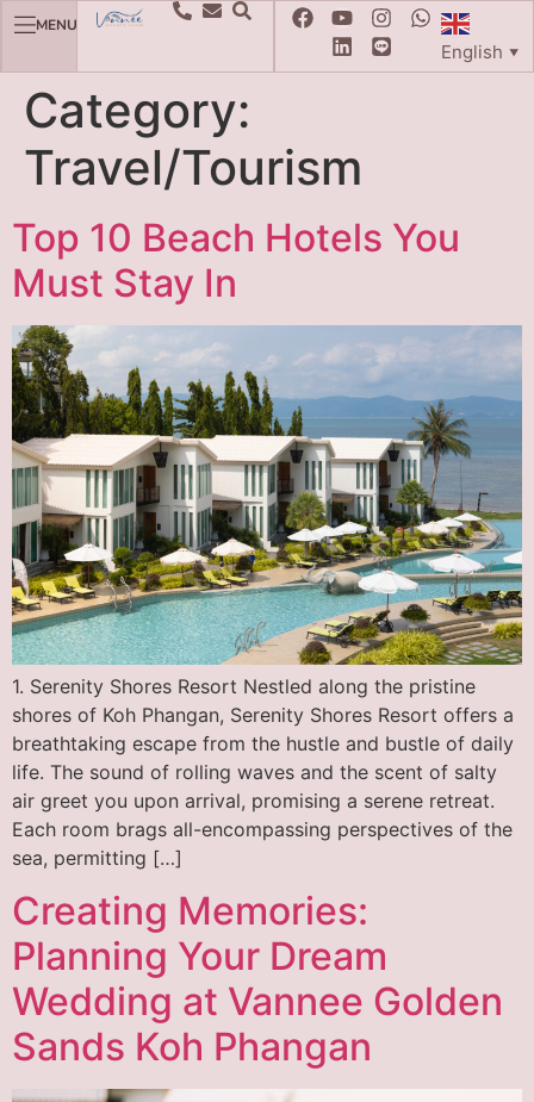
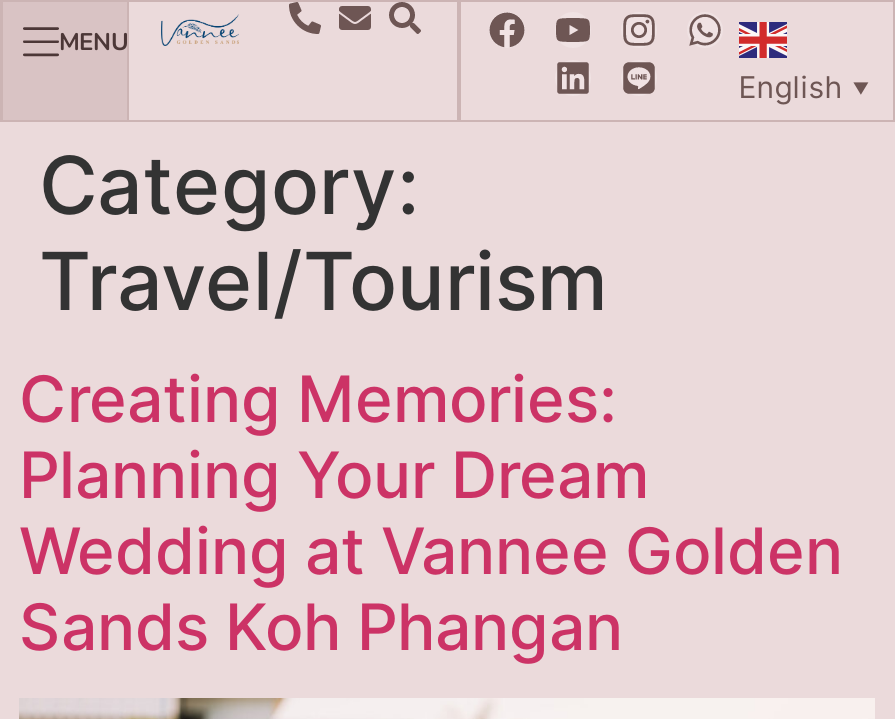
[12,214,460,306] Top 10 Beach Hotels You | Must Stay In -> none
[11,325,523,870] [image] | 1. Serenity Shores Resort Nestled along the pristine | shores of Koh Phangan, Serenity Shores Resort offers a | breathtaking escape from the hustle and bustle of daily | life. The sound of rolling waves and the scent of salty | air greet you upon arrival, promising a serene retreat. | Each room brags all-encompassing perspectives of the | sea, permitting […] -> none

